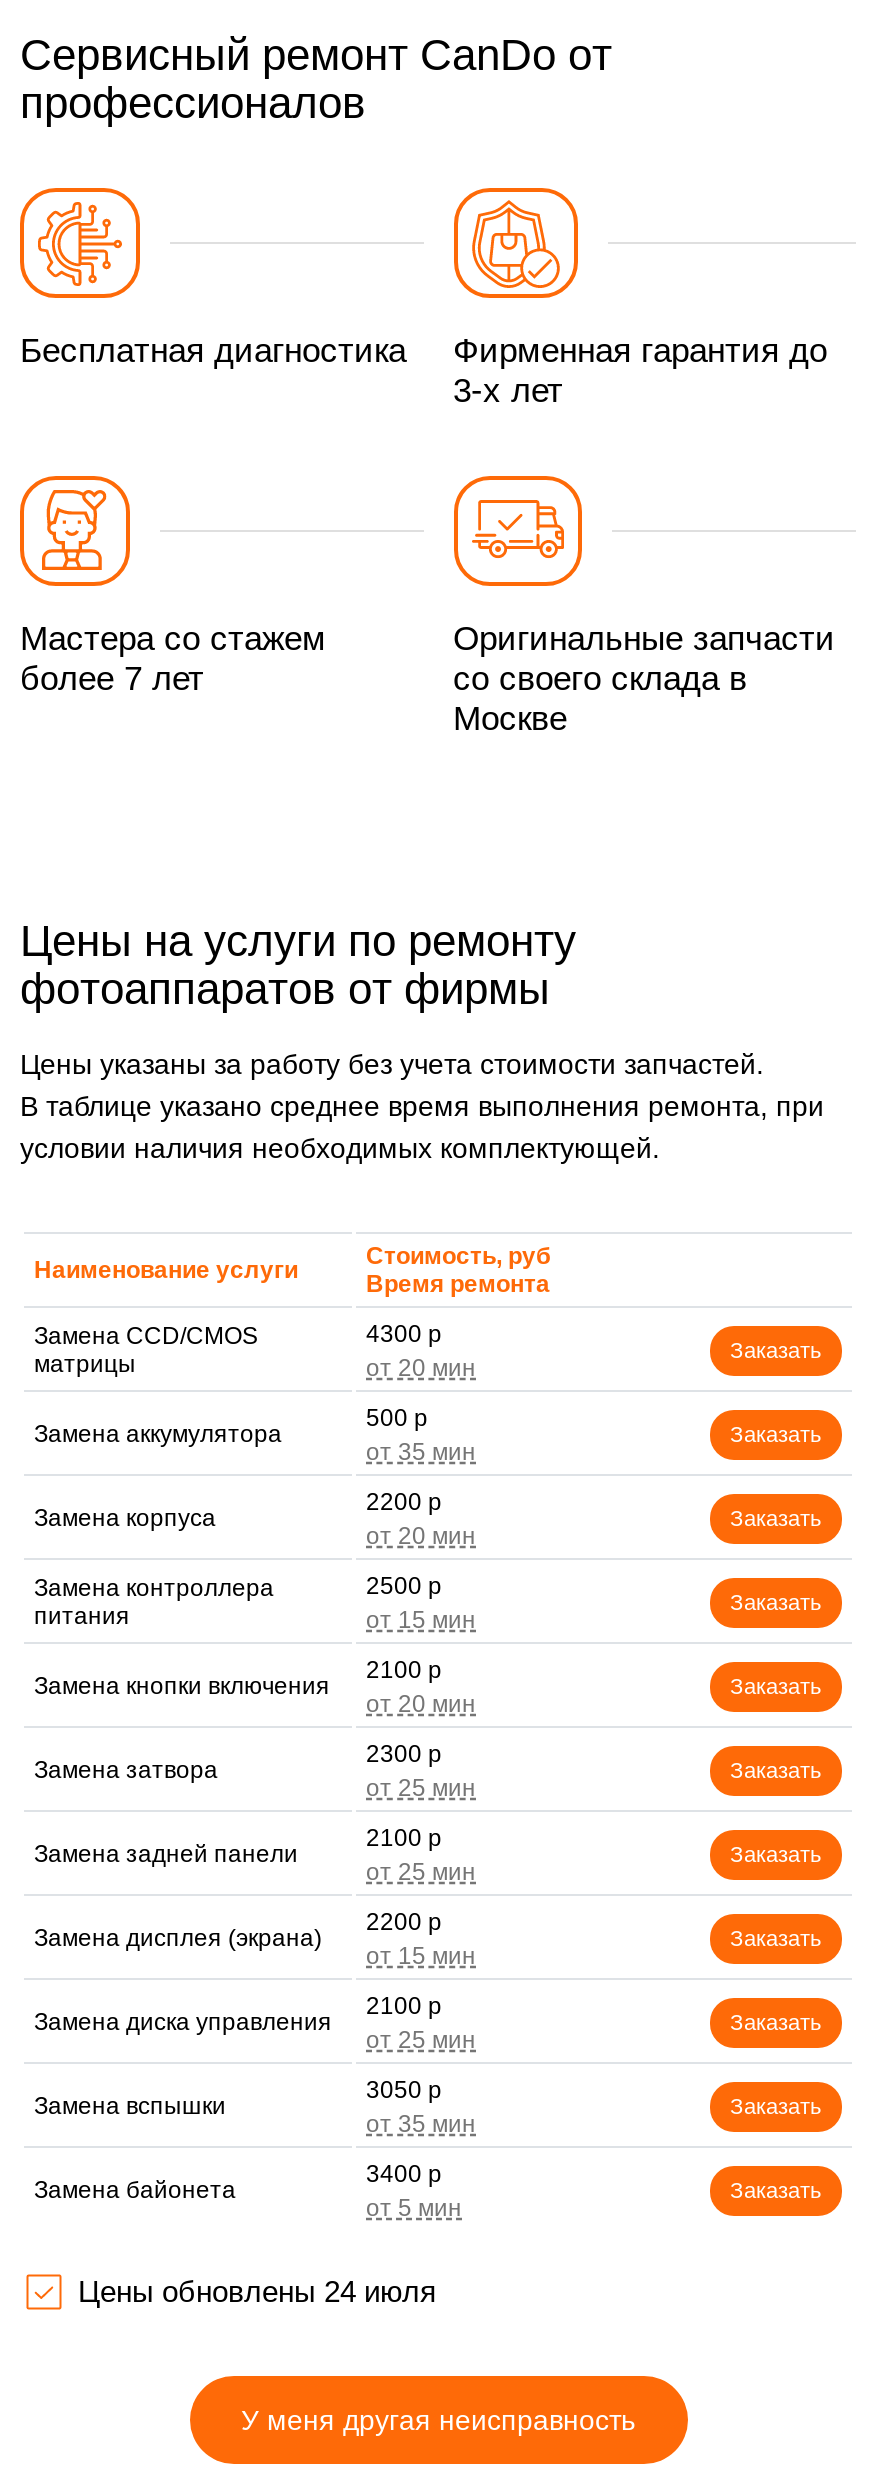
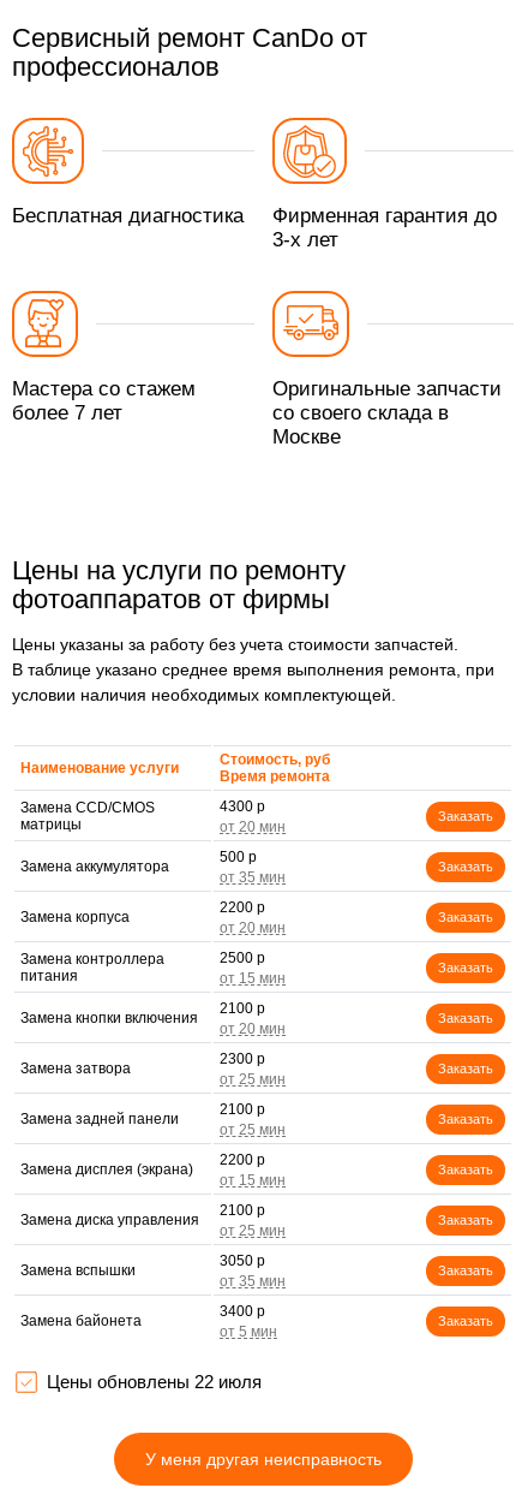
[78,2275,436,2309] Цены обновлены 24 июля -> [47,1372,262,1392] Цены обновлены 22 июля

